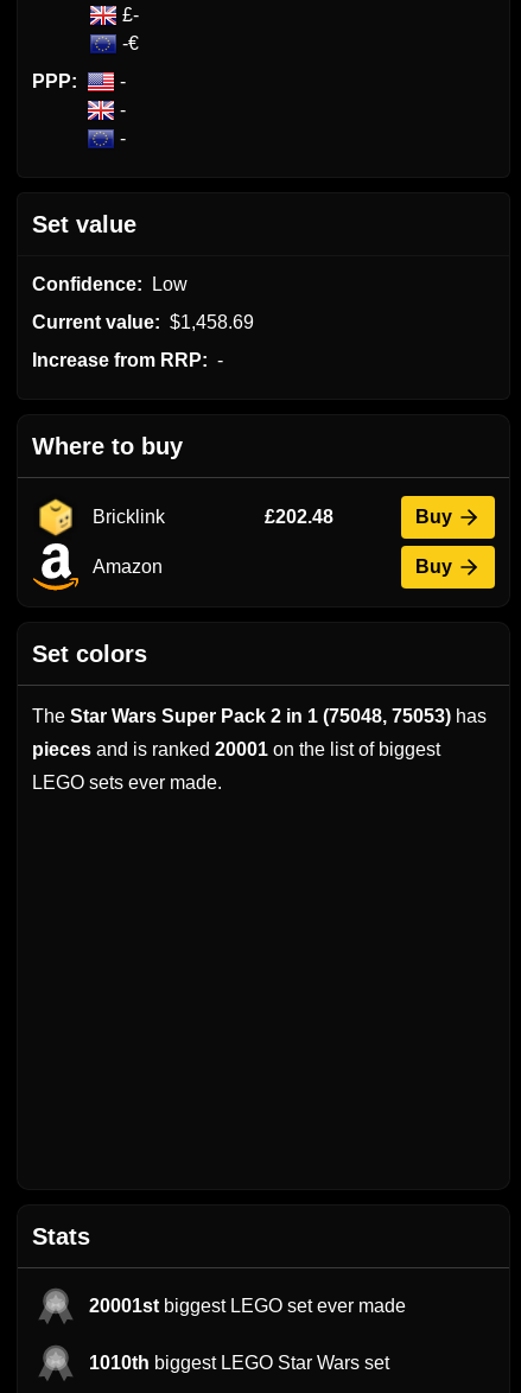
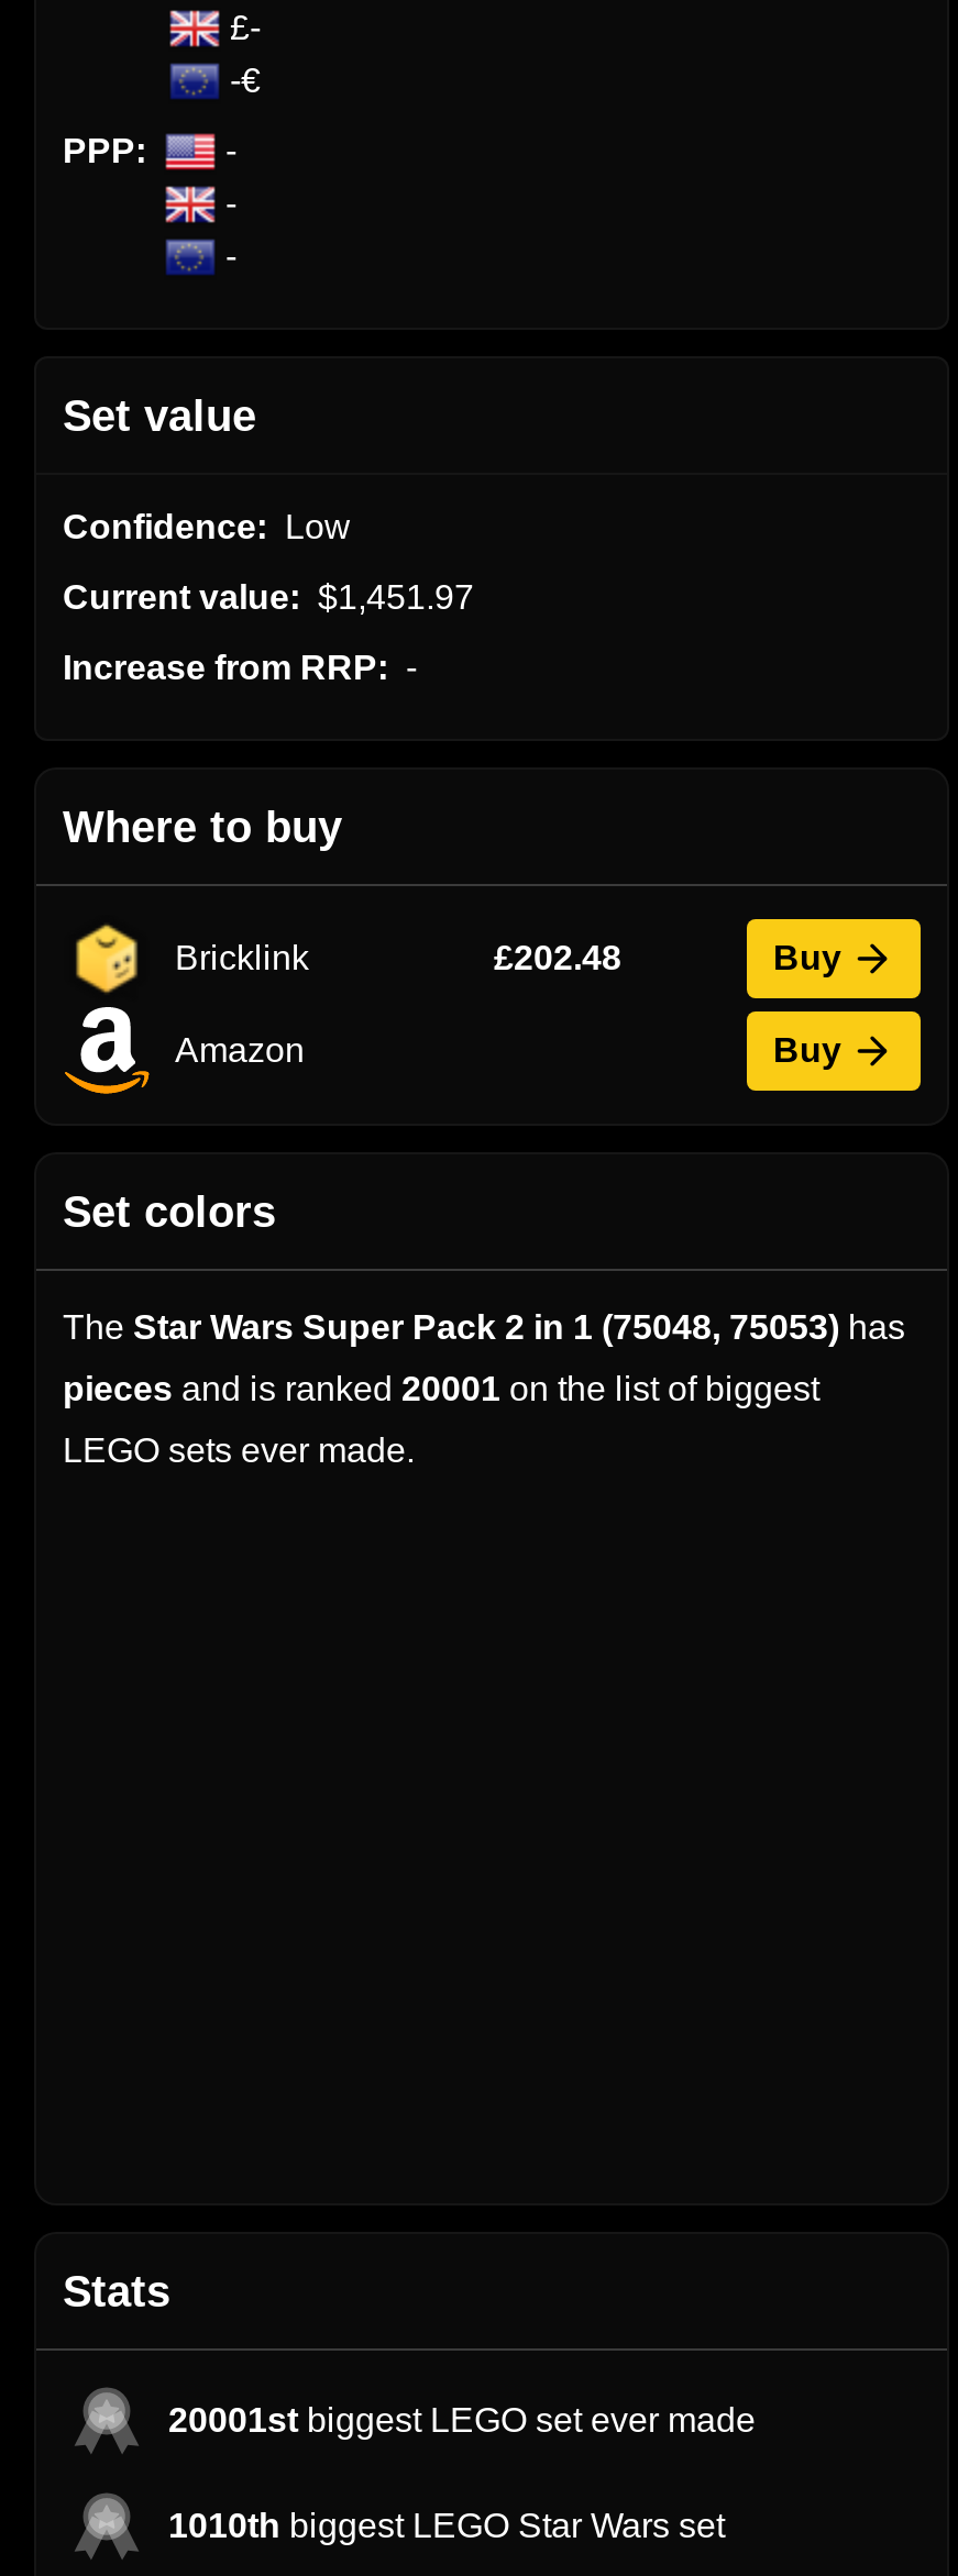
[32,312,254,332] Current value: $1,458.69 -> [63,579,474,616] Current value: $1,451.97

